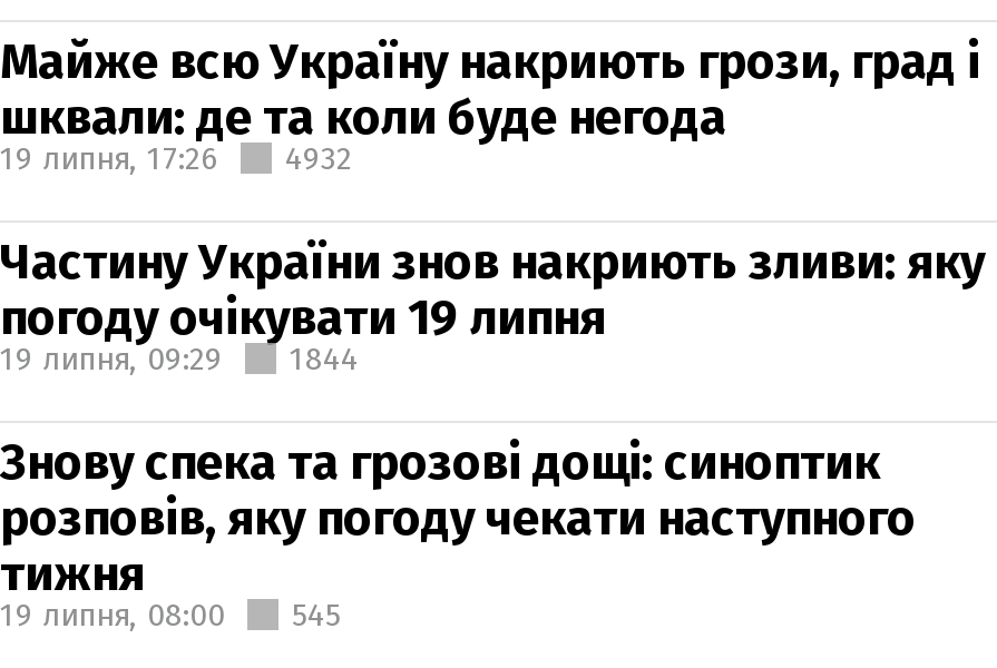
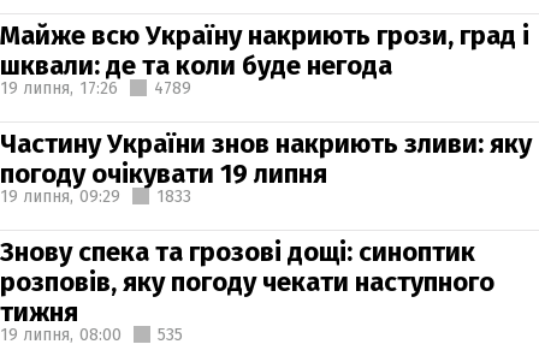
[0,139,352,177] 19 липня, 17:26 4932 -> [0,78,191,98] 19 липня, 17:26 4789
[0,340,359,377] 19 липня, 09:29 1844 -> [0,186,191,206] 19 липня, 09:29 1833
[0,596,341,633] 19 липня, 08:00 545 -> [0,324,183,345] 19 липня, 08:00 535

